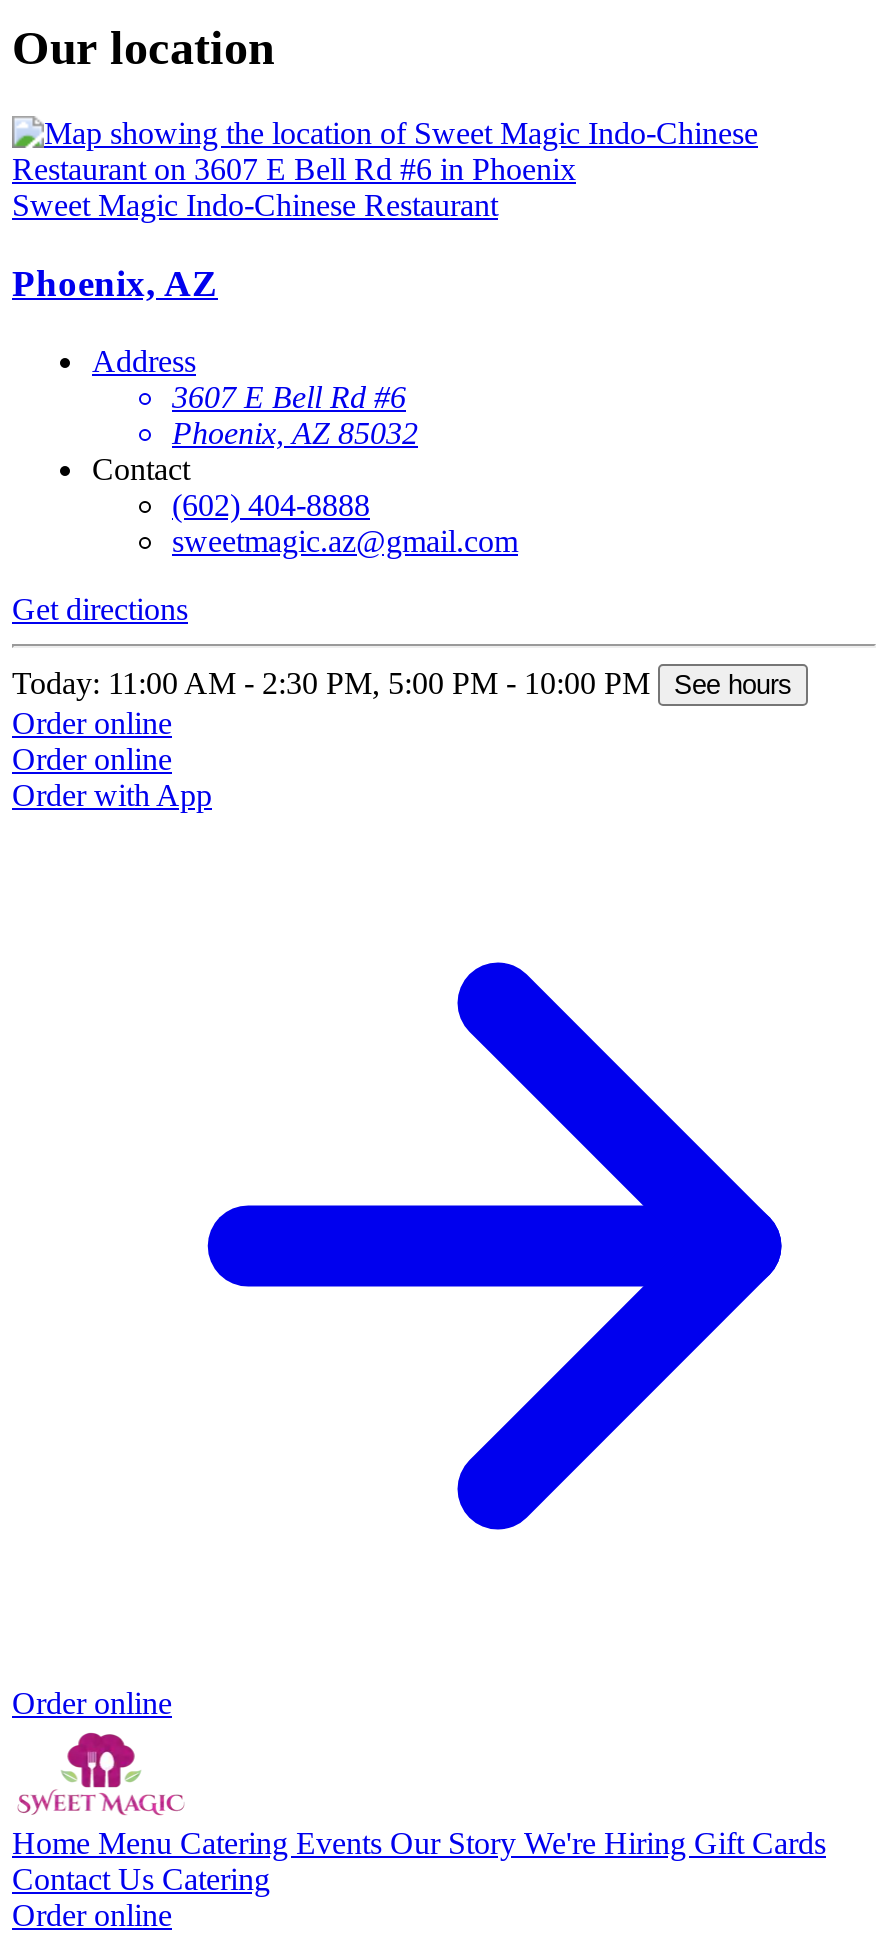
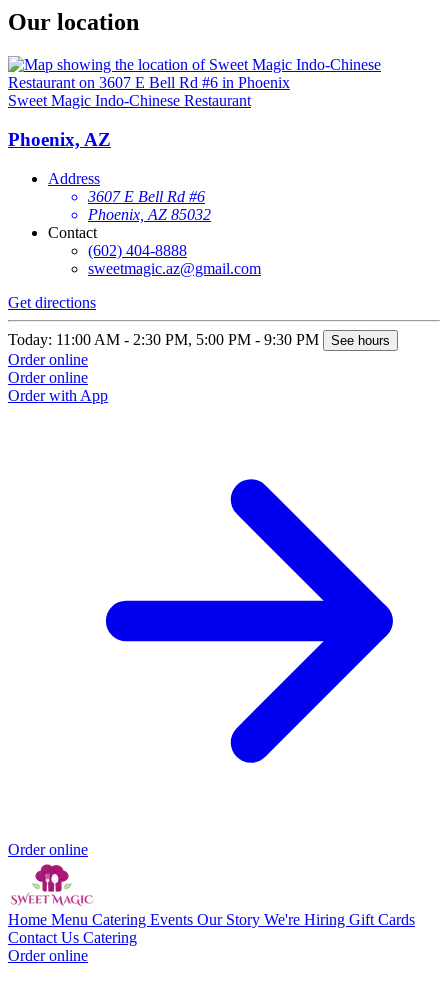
[12,666,650,700] Today: 11:00 AM - 2:30 PM, 5:00 PM - 10:00 PM -> [8,331,319,348] Today: 11:00 AM - 2:30 PM, 5:00 PM - 9:30 PM

